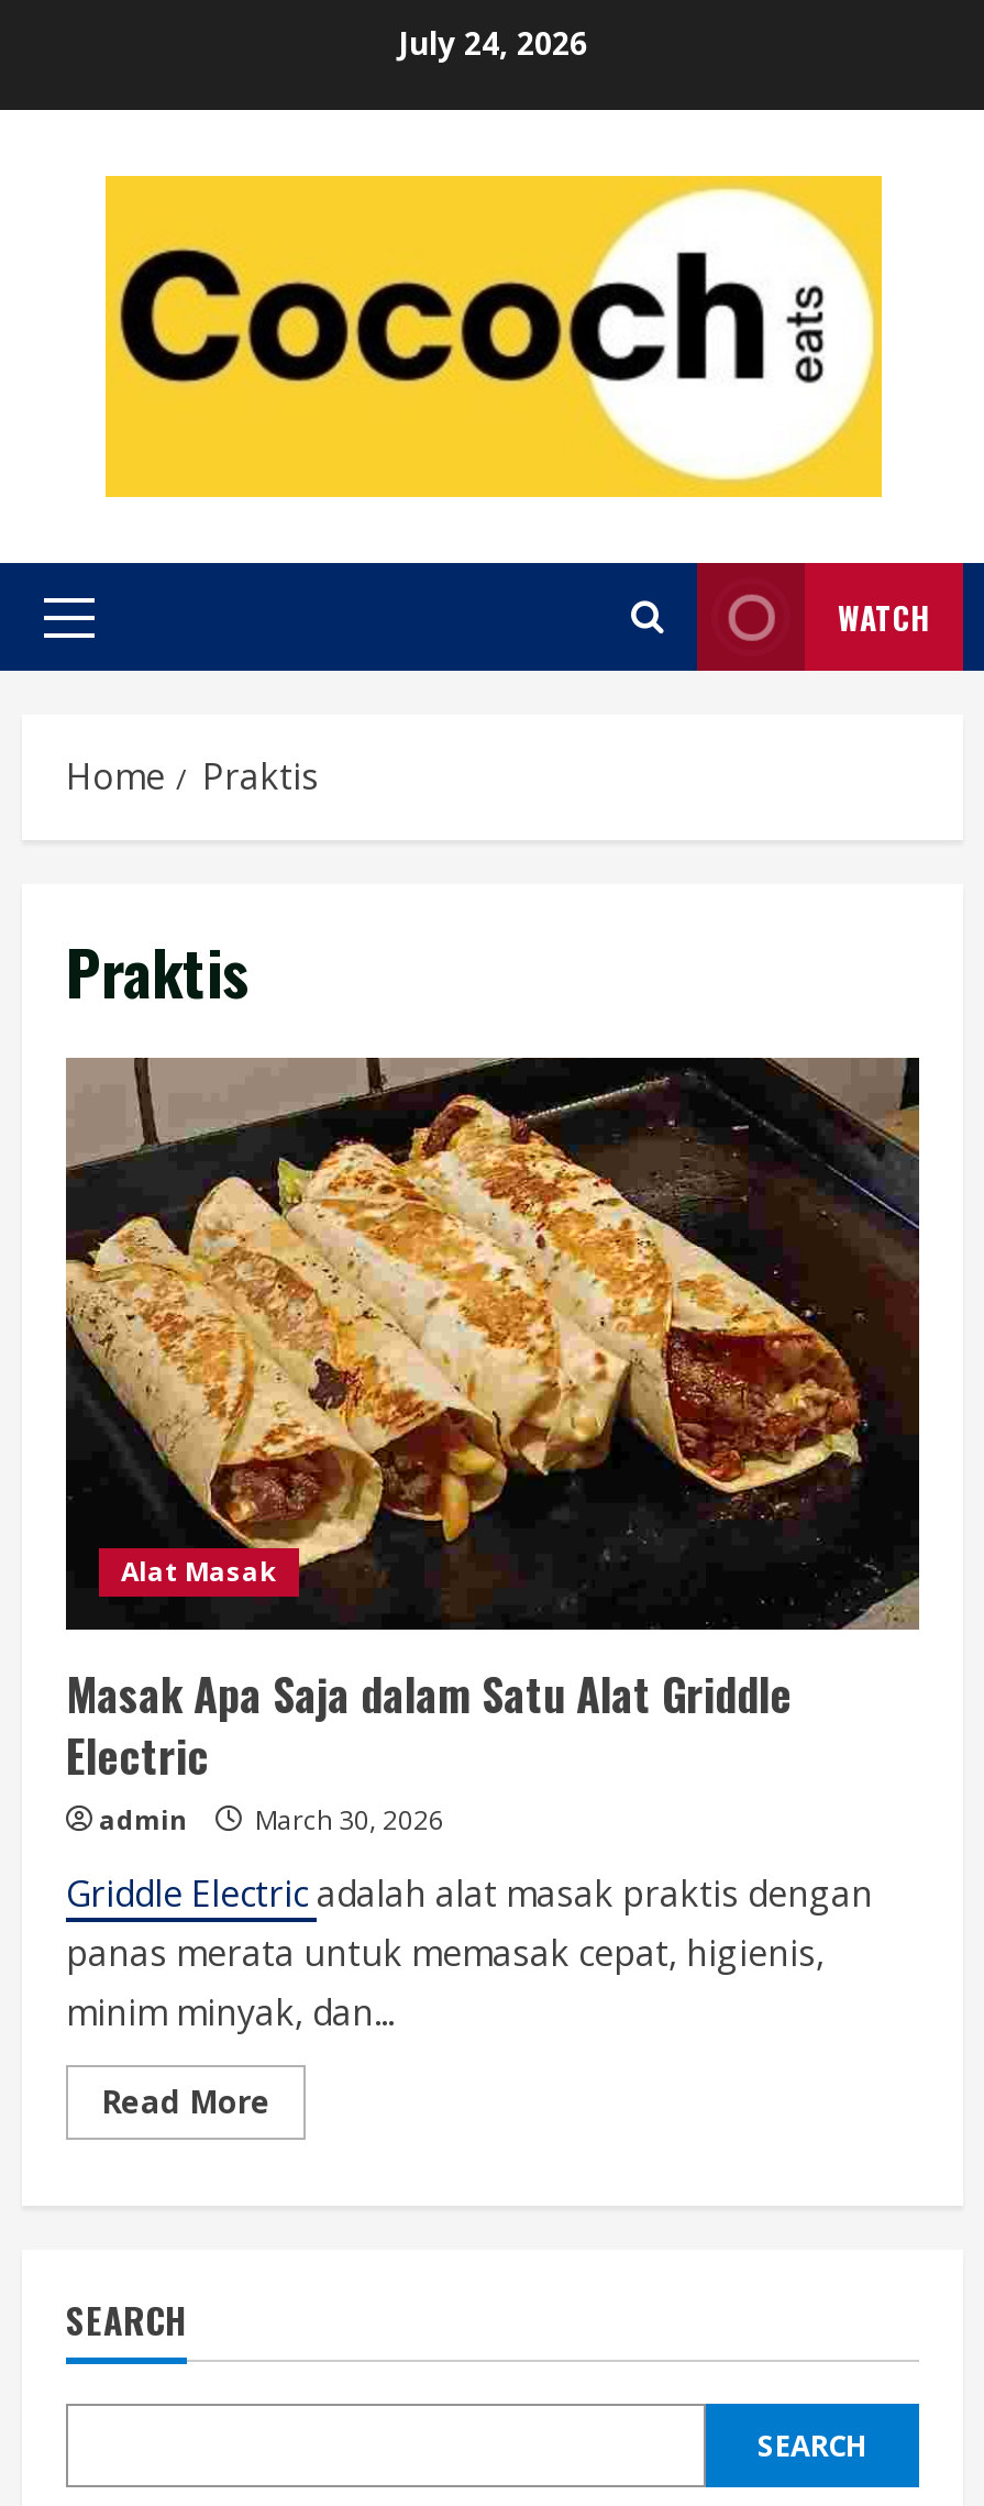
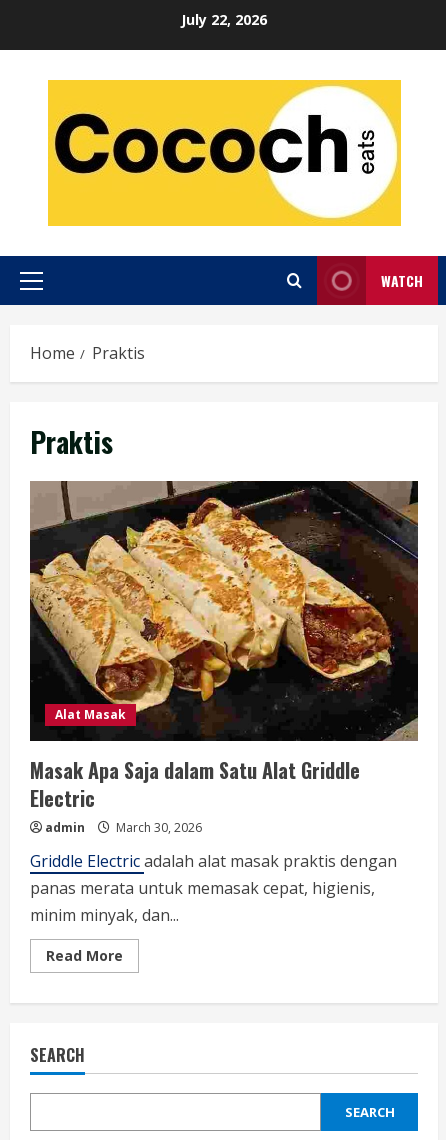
[398,22,587,63] July 24, 2026 -> [181,10,267,29] July 22, 2026

